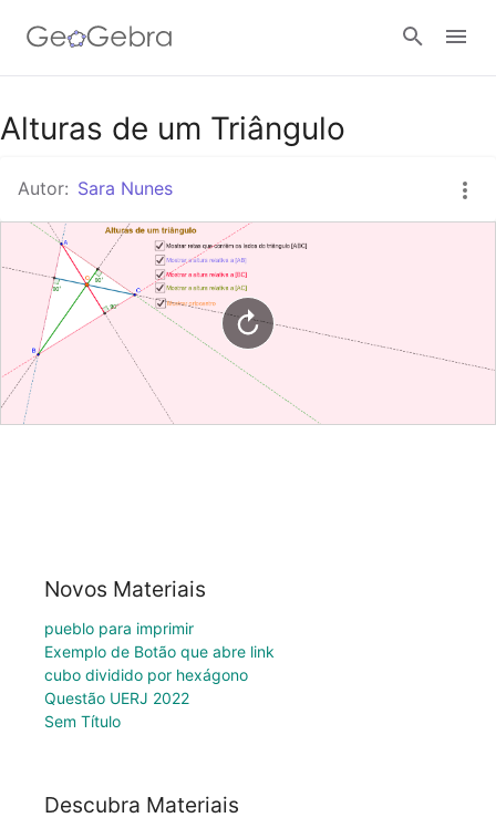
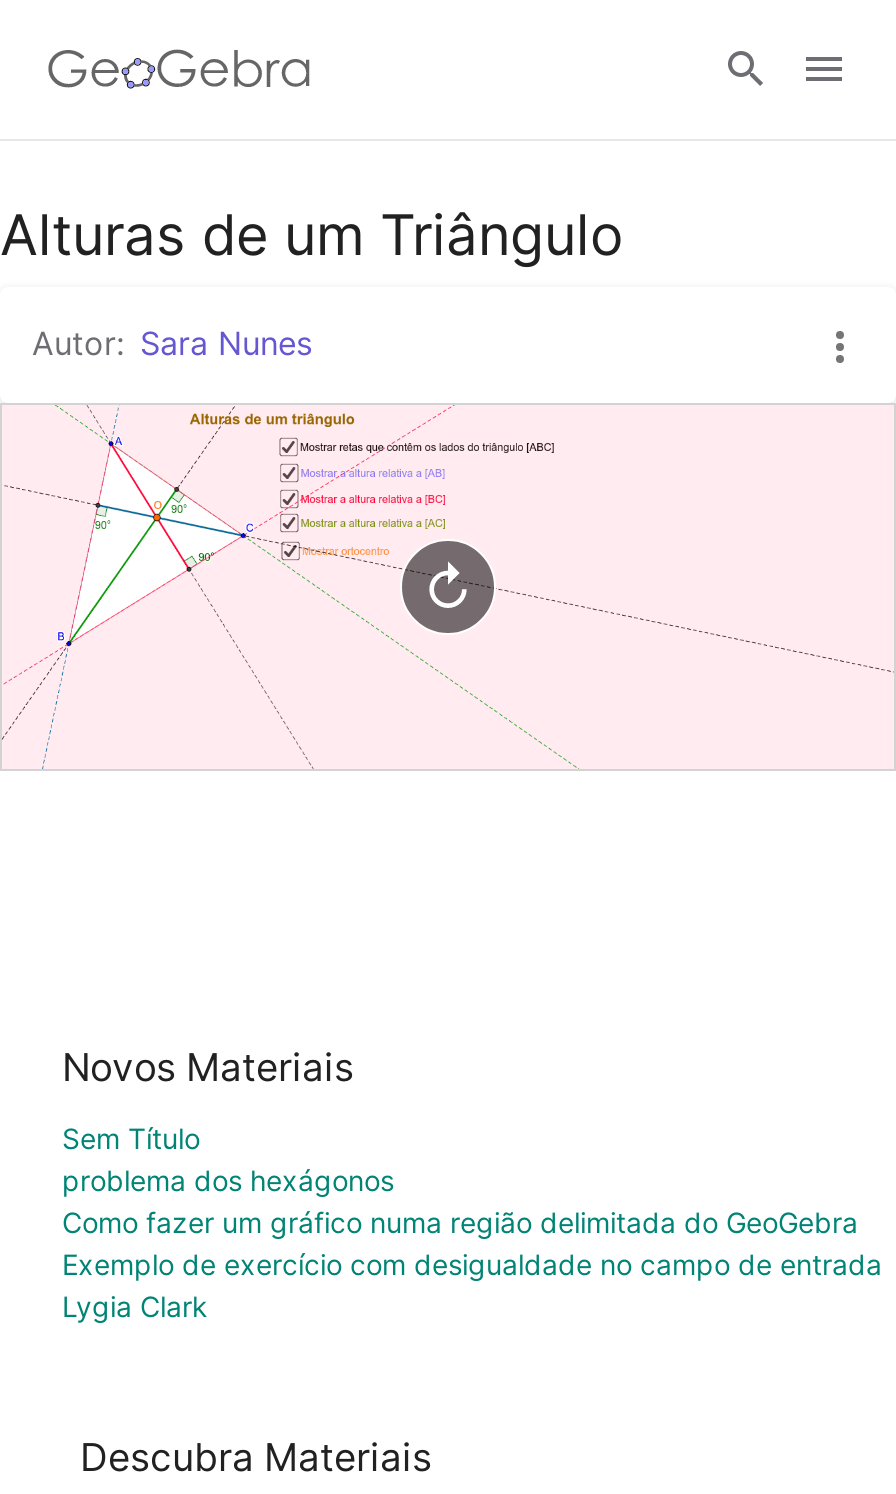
[44,619,275,707] pueblo para imprimir | Exemplo de Botão que abre link | cubo dividido por hexágono | Questão UERJ 2022 -> none
moved [44,712,121,730] -> [62,1121,200,1155]: Sem Título
none -> [62,1163,882,1323] problema dos hexágonos | Como fazer um gráfico numa região delimitada do GeoGebra | Exemplo de exercício com desigualdade no campo de entrada | Lygia Clark

